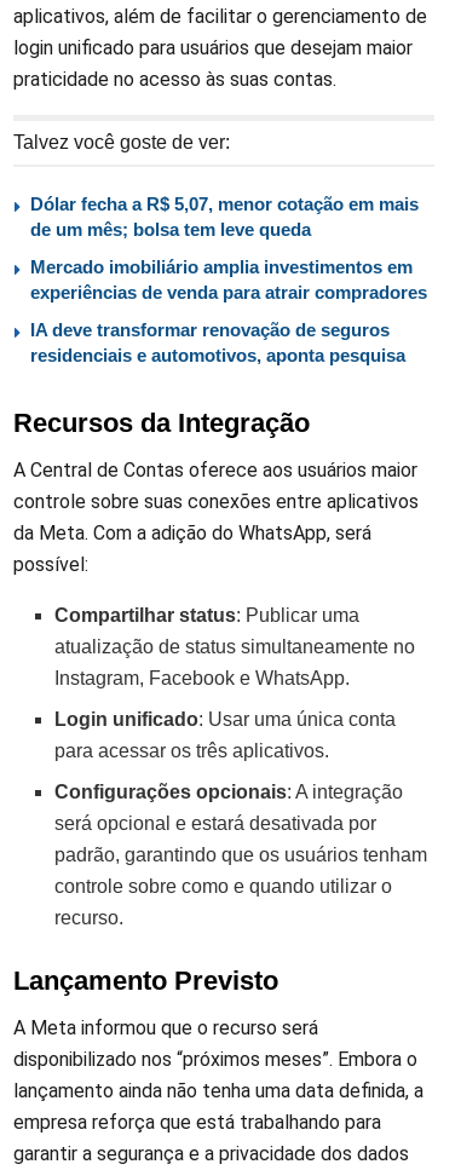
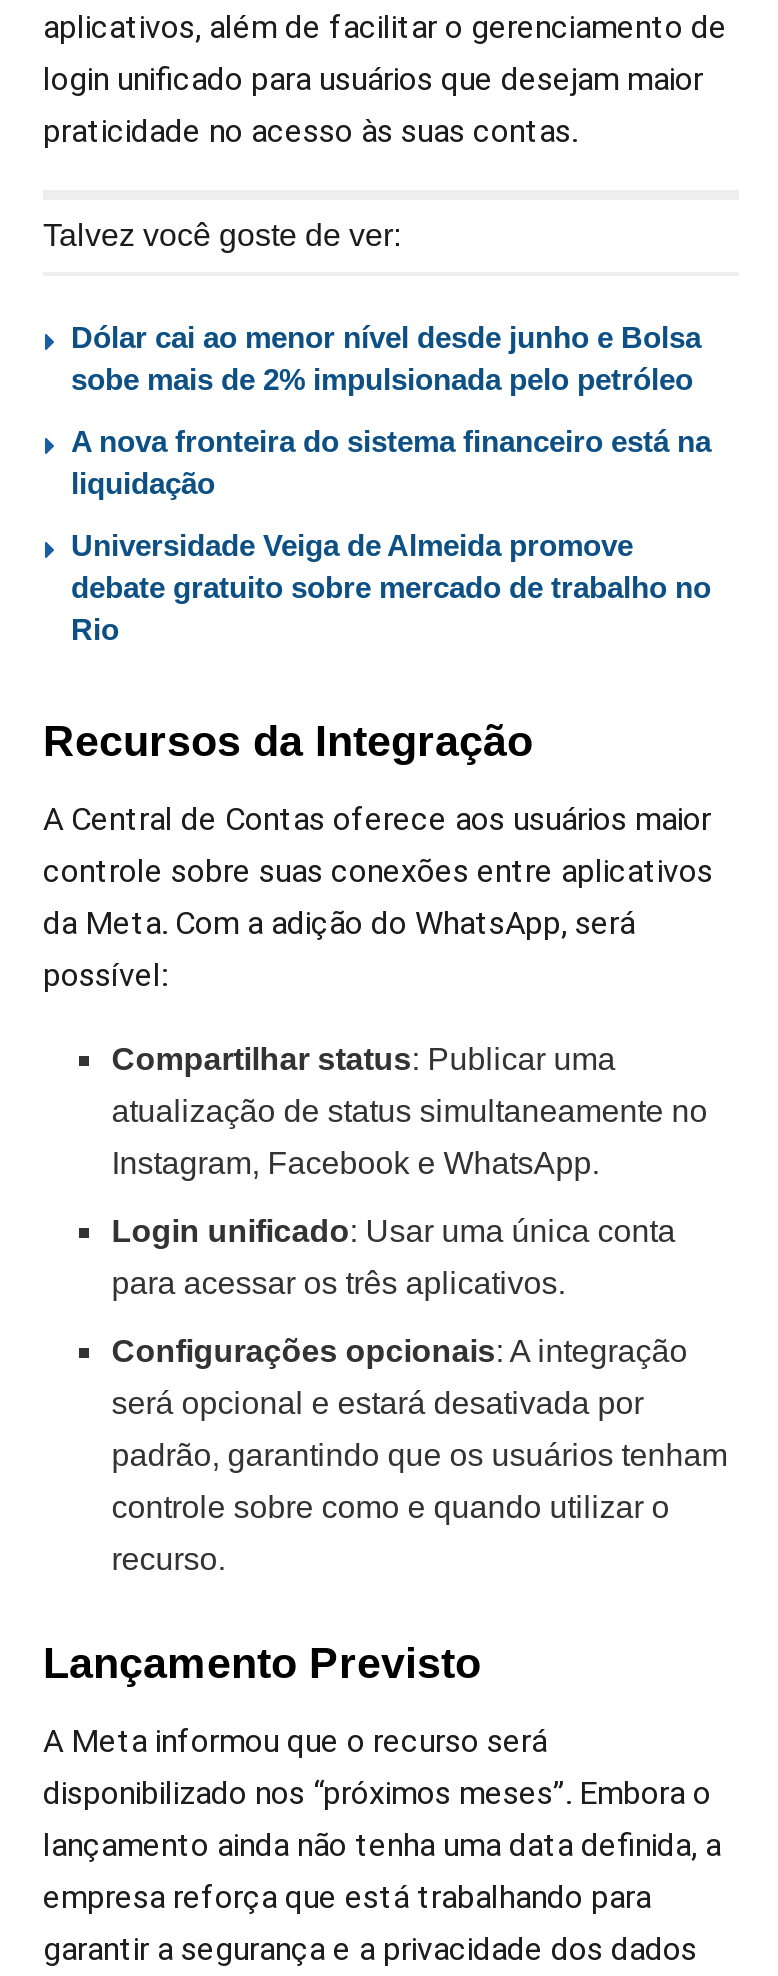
[30,193,419,239] Dólar fecha a R$ 5,07, menor cotação em mais | de um mês; bolsa tem leve queda -> [71,320,701,396] Dólar cai ao menor nível desde junho e Bolsa | sobe mais de 2% impulsionada pelo petróleo
[30,256,427,302] Mercado imobiliário amplia investimentos em | experiências de venda para atrair compradores -> [71,424,711,500] A nova fronteira do sistema financeiro está na | liquidação
[30,319,405,365] IA deve transformar renovação de seguros | residenciais e automotivos, aponta pesquisa -> [71,528,711,646] Universidade Veiga de Almeida promove | debate gratuito sobre mercado de trabalho no | Rio

